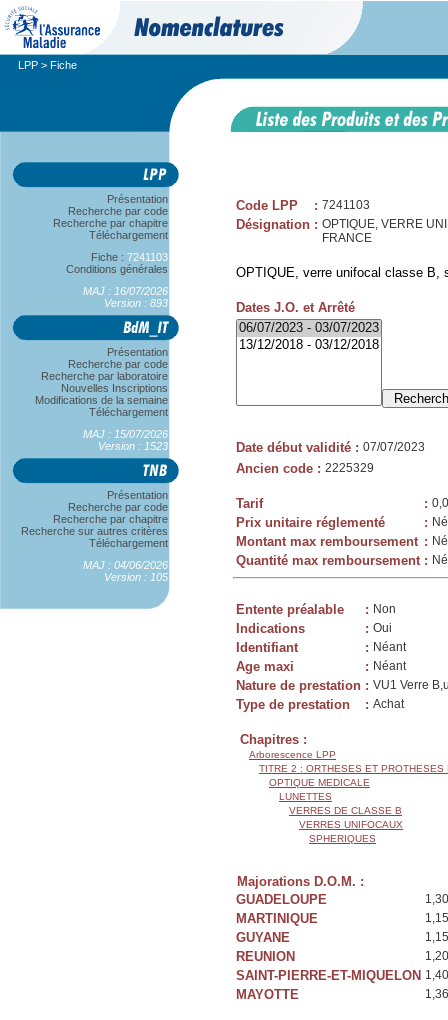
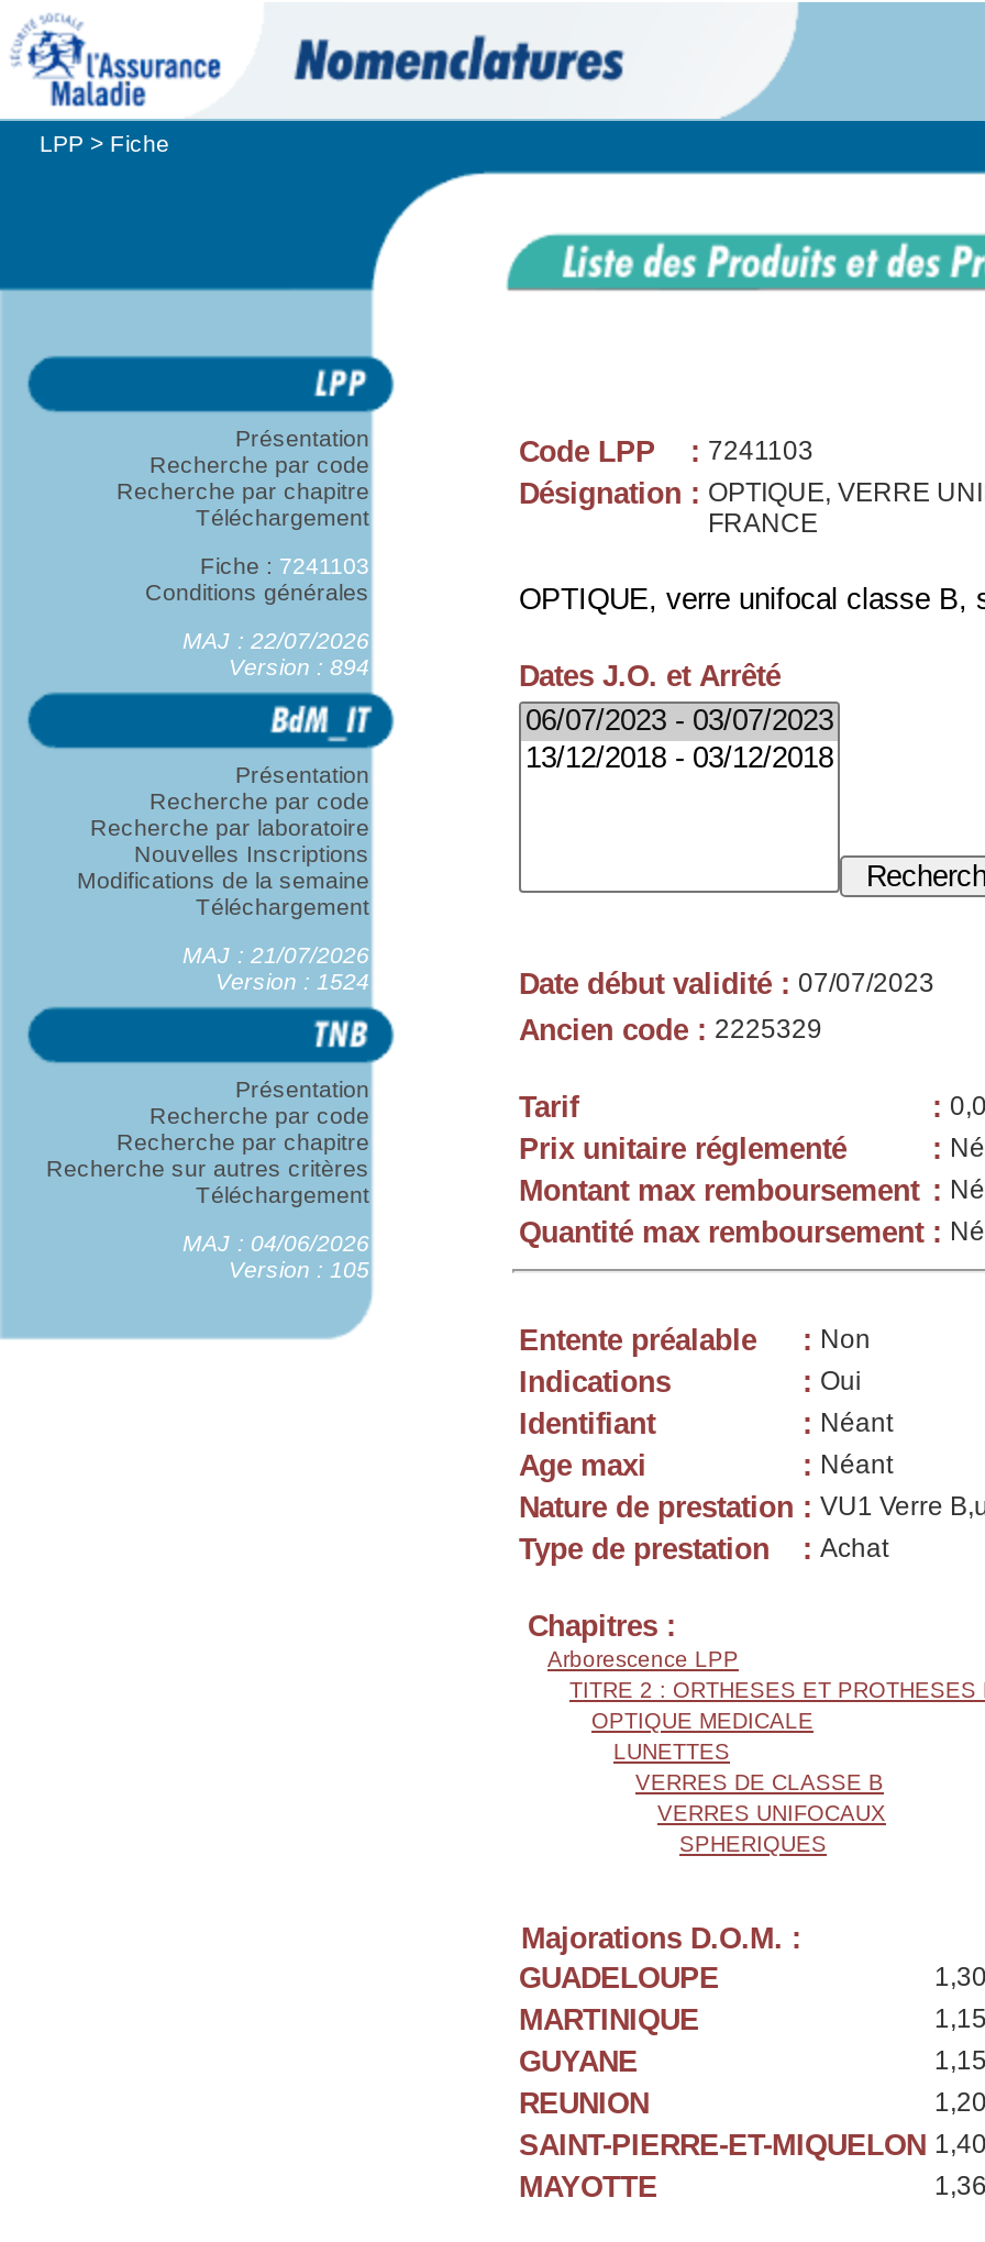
[83,285,168,297] MAJ : 16/07/2026 -> [182,627,369,653] MAJ : 22/07/2026
[104,297,168,309] Version : 893 -> [229,653,369,680] Version : 894
[83,428,168,440] MAJ : 15/07/2026 -> [182,941,369,968] MAJ : 21/07/2026
[98,440,168,452] Version : 1523 -> [215,968,369,994] Version : 1524

